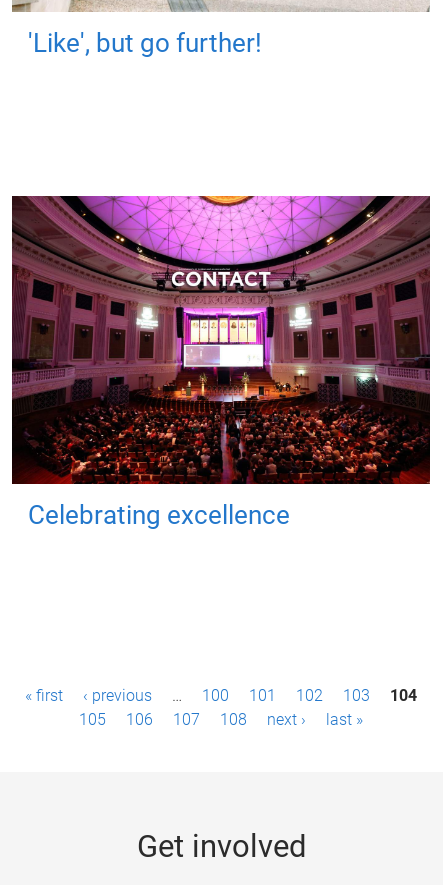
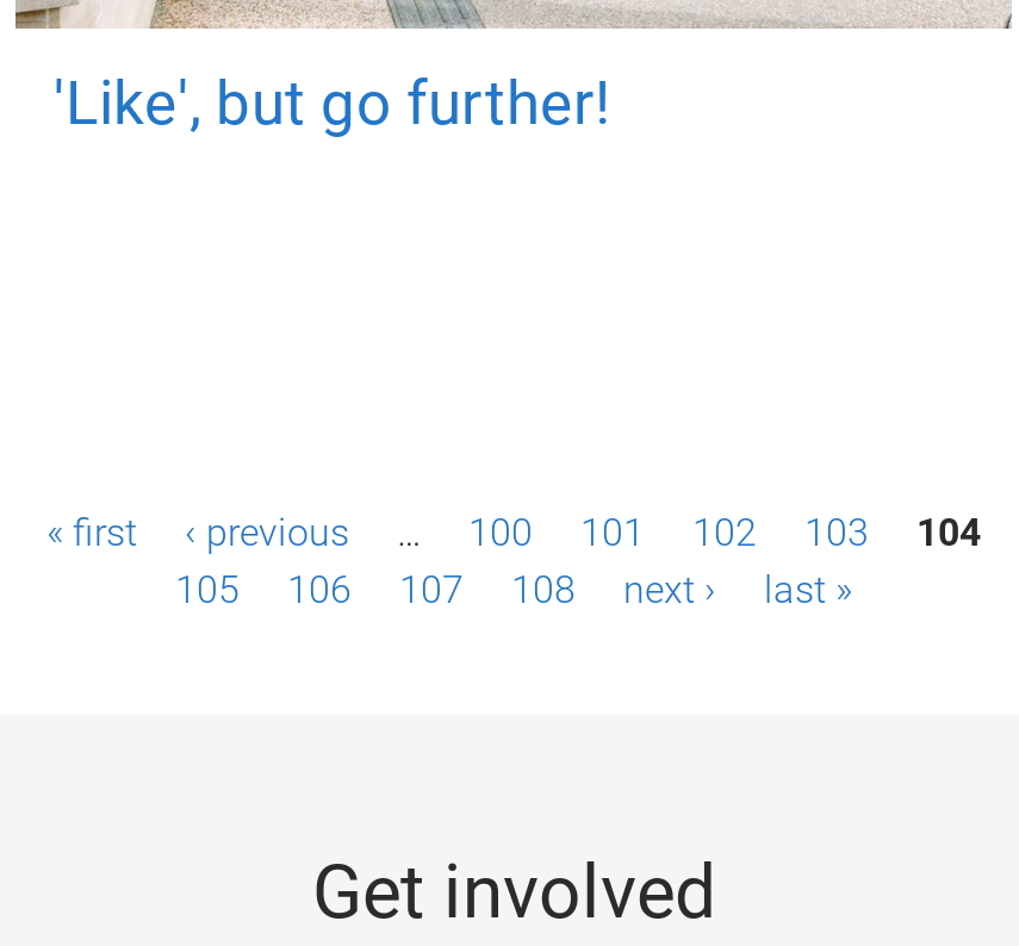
[11,195,431,530] [image] | Celebrating excellence -> none

